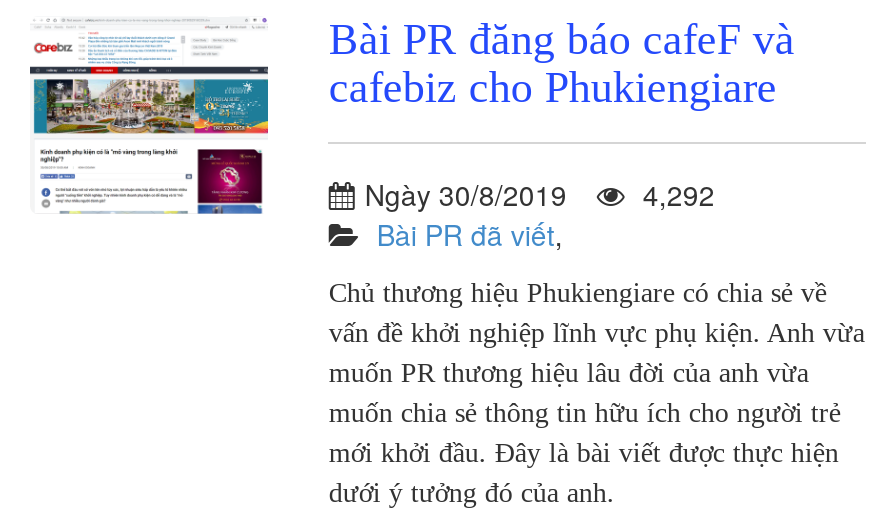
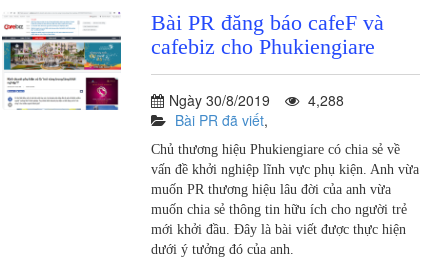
[365,174,715,214] Ngày 30/8/2019 4,292 -> [169,90,344,110] Ngày 30/8/2019 4,288

